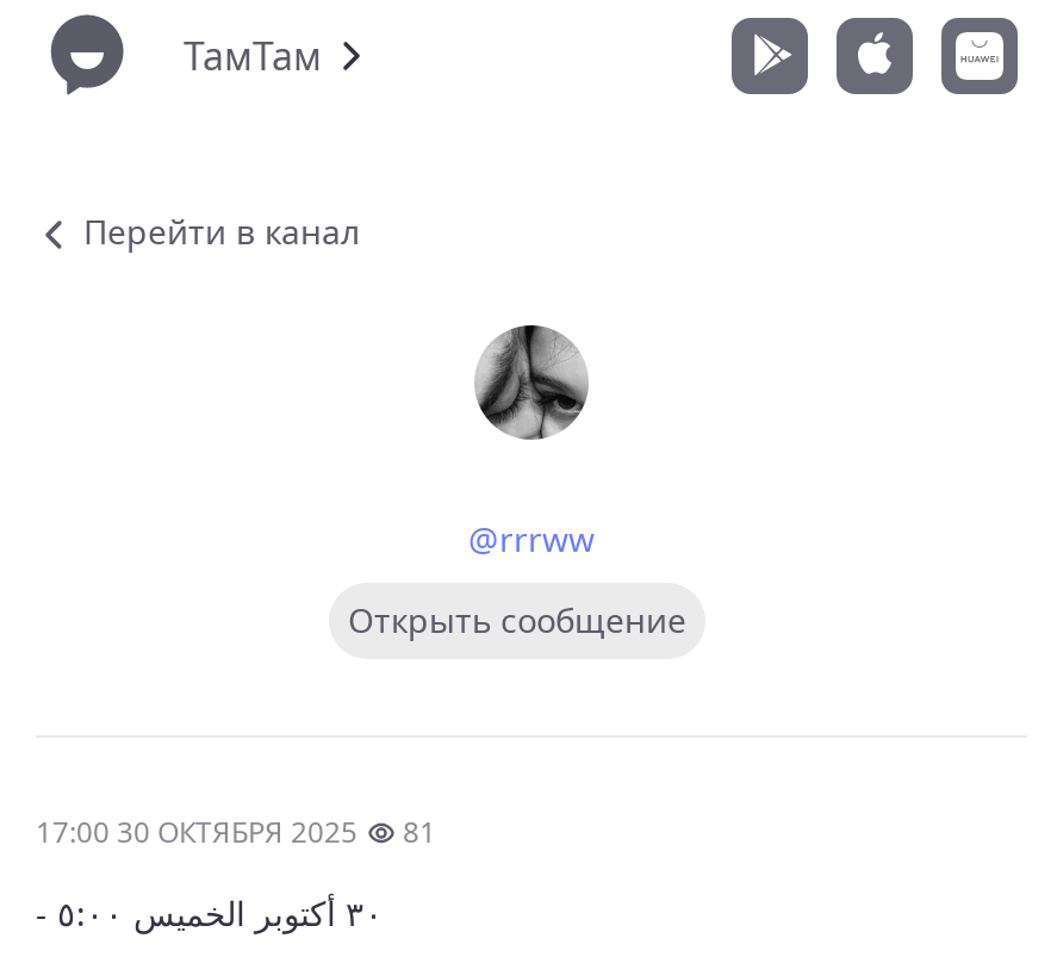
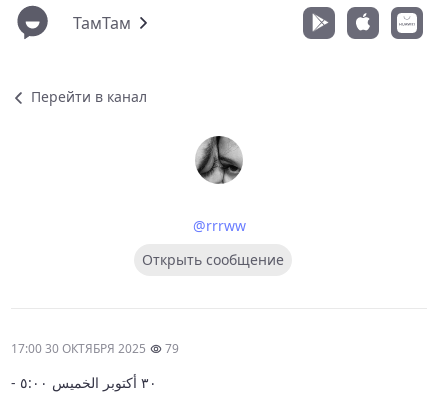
[36,812,436,852] 17:00 30 ОКТЯБРЯ 2025 81 -> [11,340,179,357] 17:00 30 ОКТЯБРЯ 2025 79

